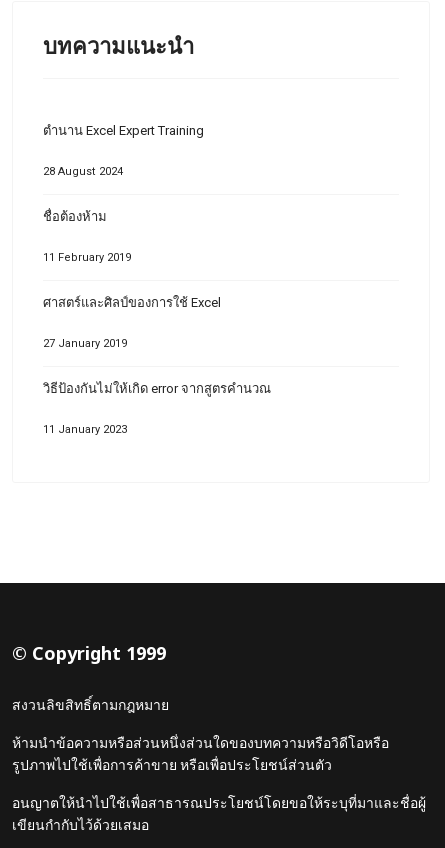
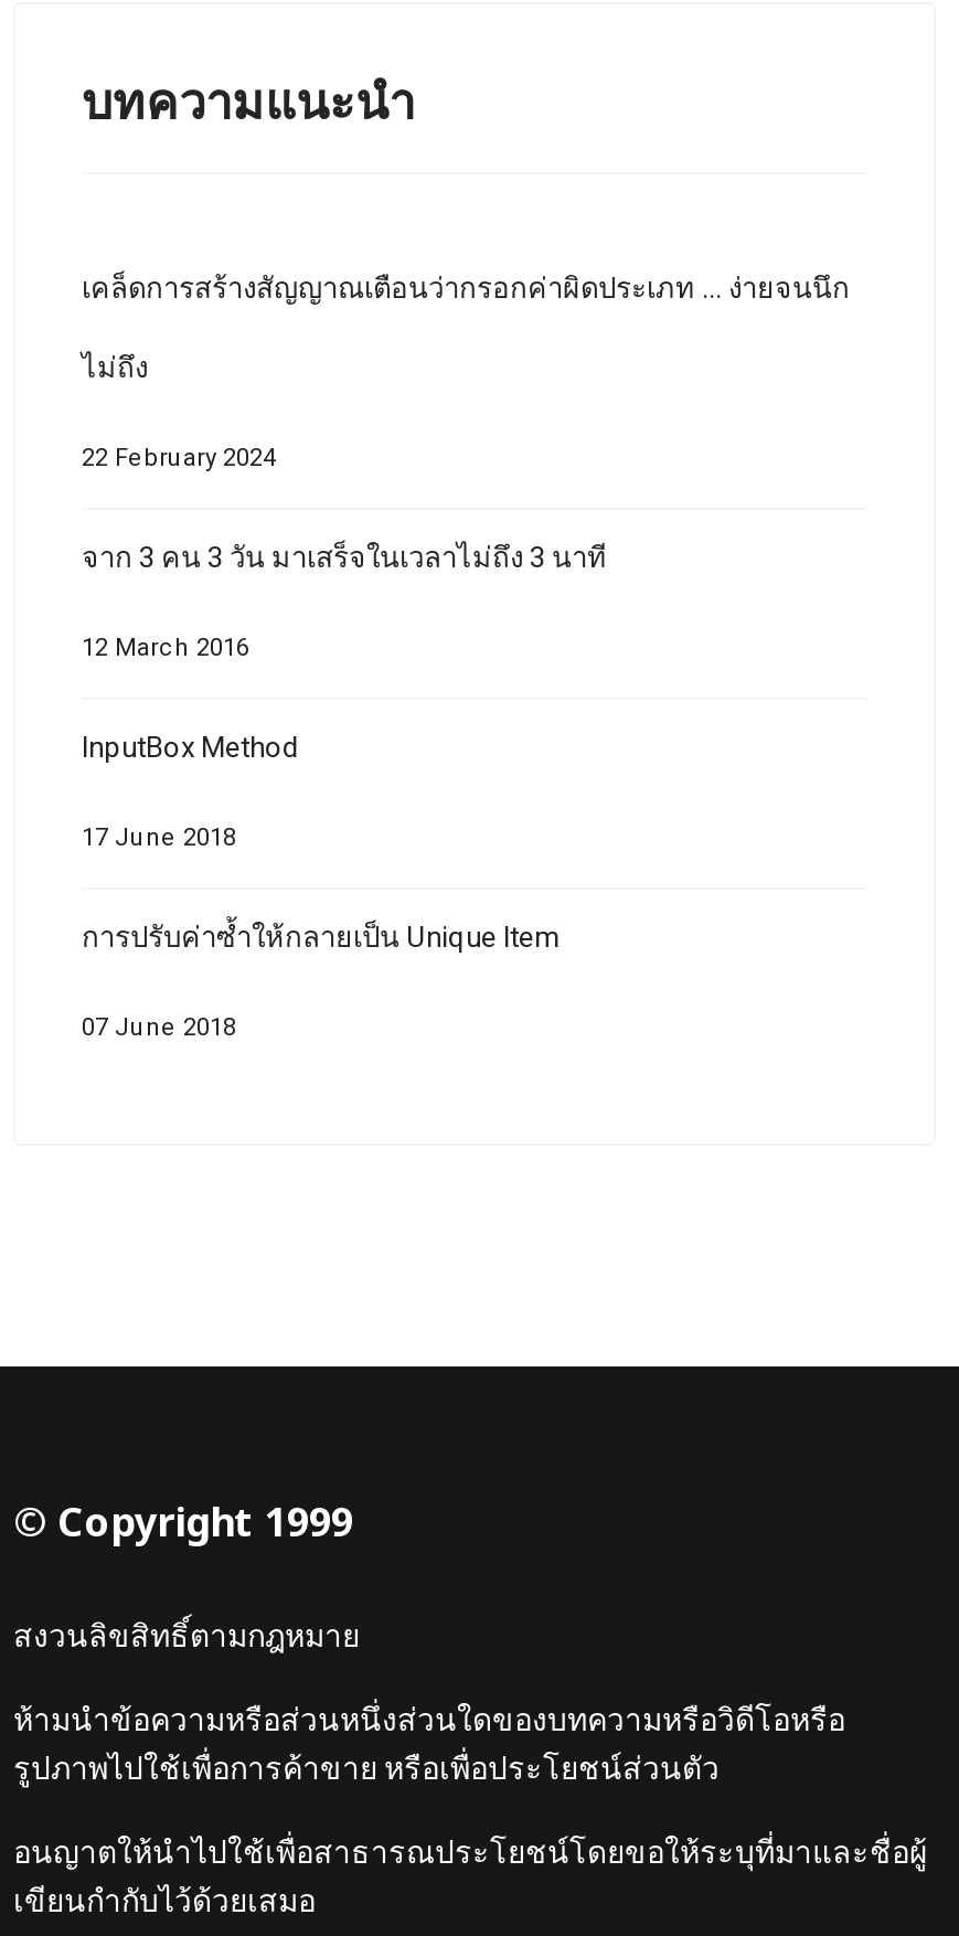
[43,123,271,436] ตำนาน Excel Expert Training | 28 August 2024 | ชื่อต้องห้าม | 11 February 2019 | ศาสตร์และศิลป์ของการใช้ Excel | 27 January 2019 | วิธีป้องกันไม่ให้เกิด error จากสูตรคำนวณ | 11 January 2023 -> [82,272,850,1042] เคล็ดการสร้างสัญญาณเตือนว่ากรอกค่าผิดประเภท ... ง่ายจนนึก | ไม่ถึง | 22 February 2024 | จาก 3 คน 3 วัน มาเสร็จในเวลาไม่ถึง 3 นาที | 12 March 2016 | InputBox Method | 17 June 2018 | การปรับค่าซ้ำให้กลายเป็น Unique Item | 07 June 2018

